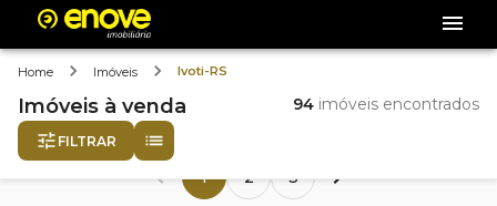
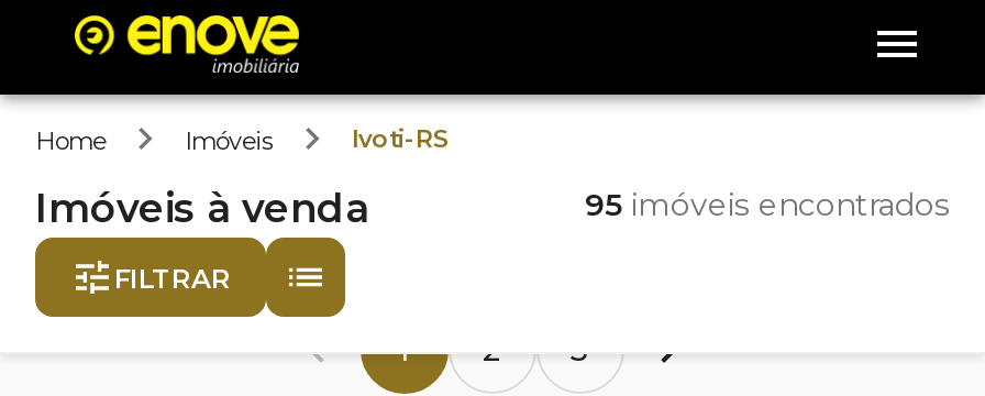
[293,94,479,114] 94 imóveis encontrados -> [585,185,950,224] 95 imóveis encontrados

